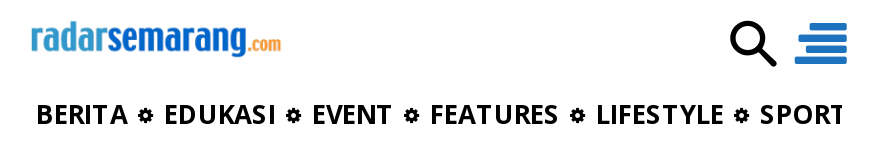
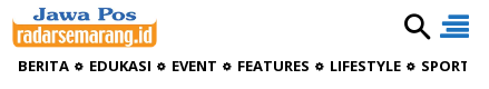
[26,10,286,82] [image] -> [11,7,158,49] [image]

